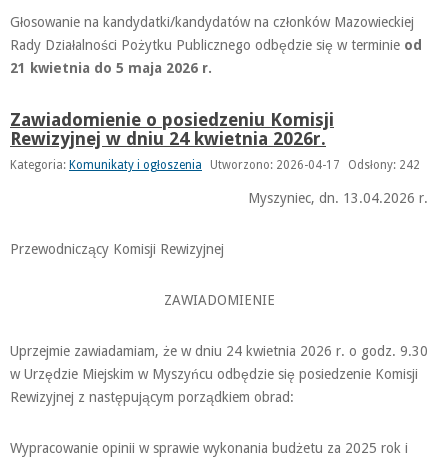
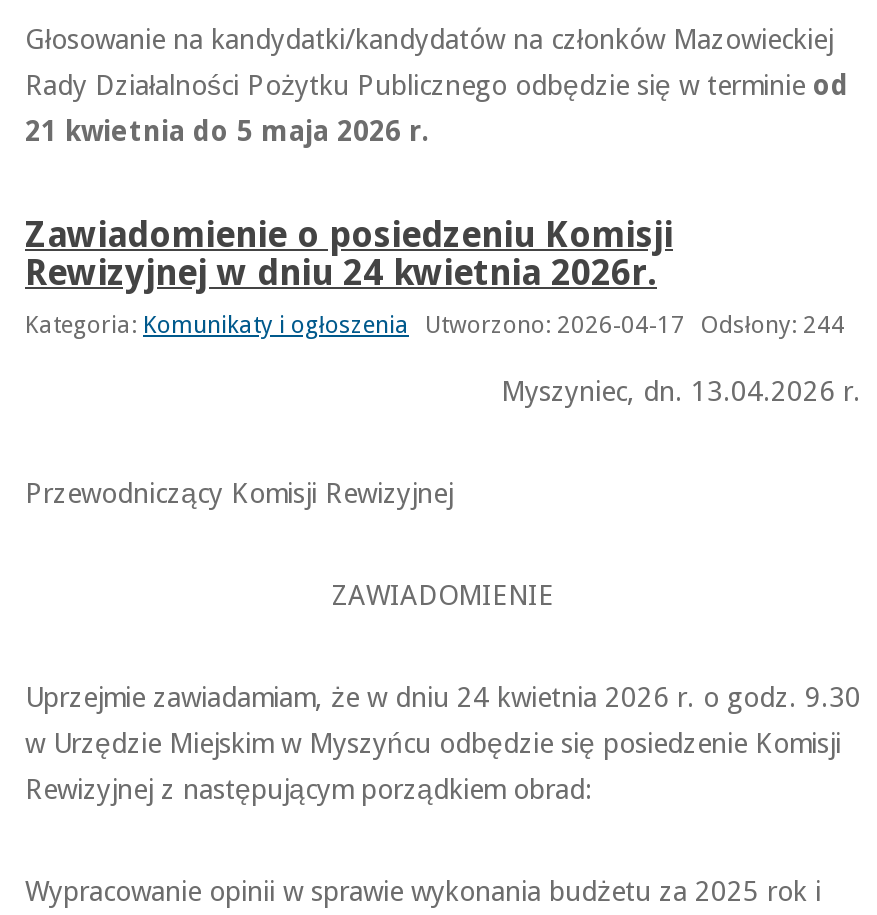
[10,158,420,172] Kategoria: Komunikaty i ogłoszenia Utworzono: 2026-04-17 Odsłony: 242 -> [25,312,845,340] Kategoria: Komunikaty i ogłoszenia Utworzono: 2026-04-17 Odsłony: 244

